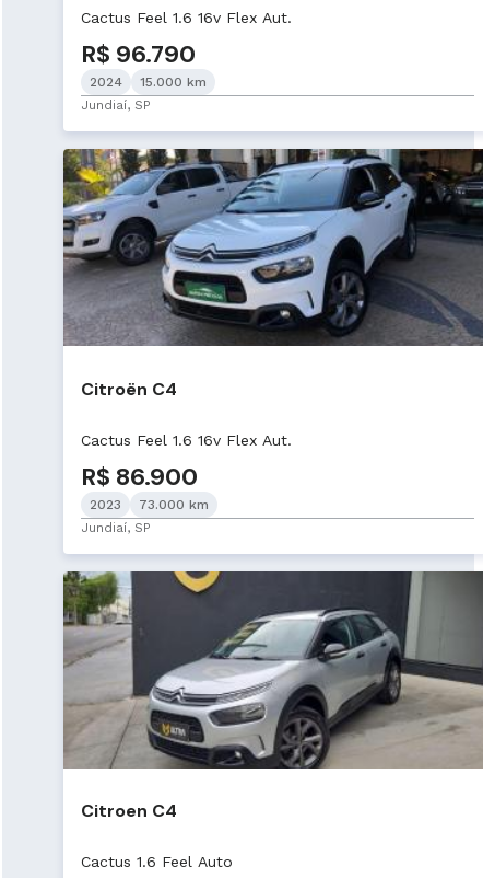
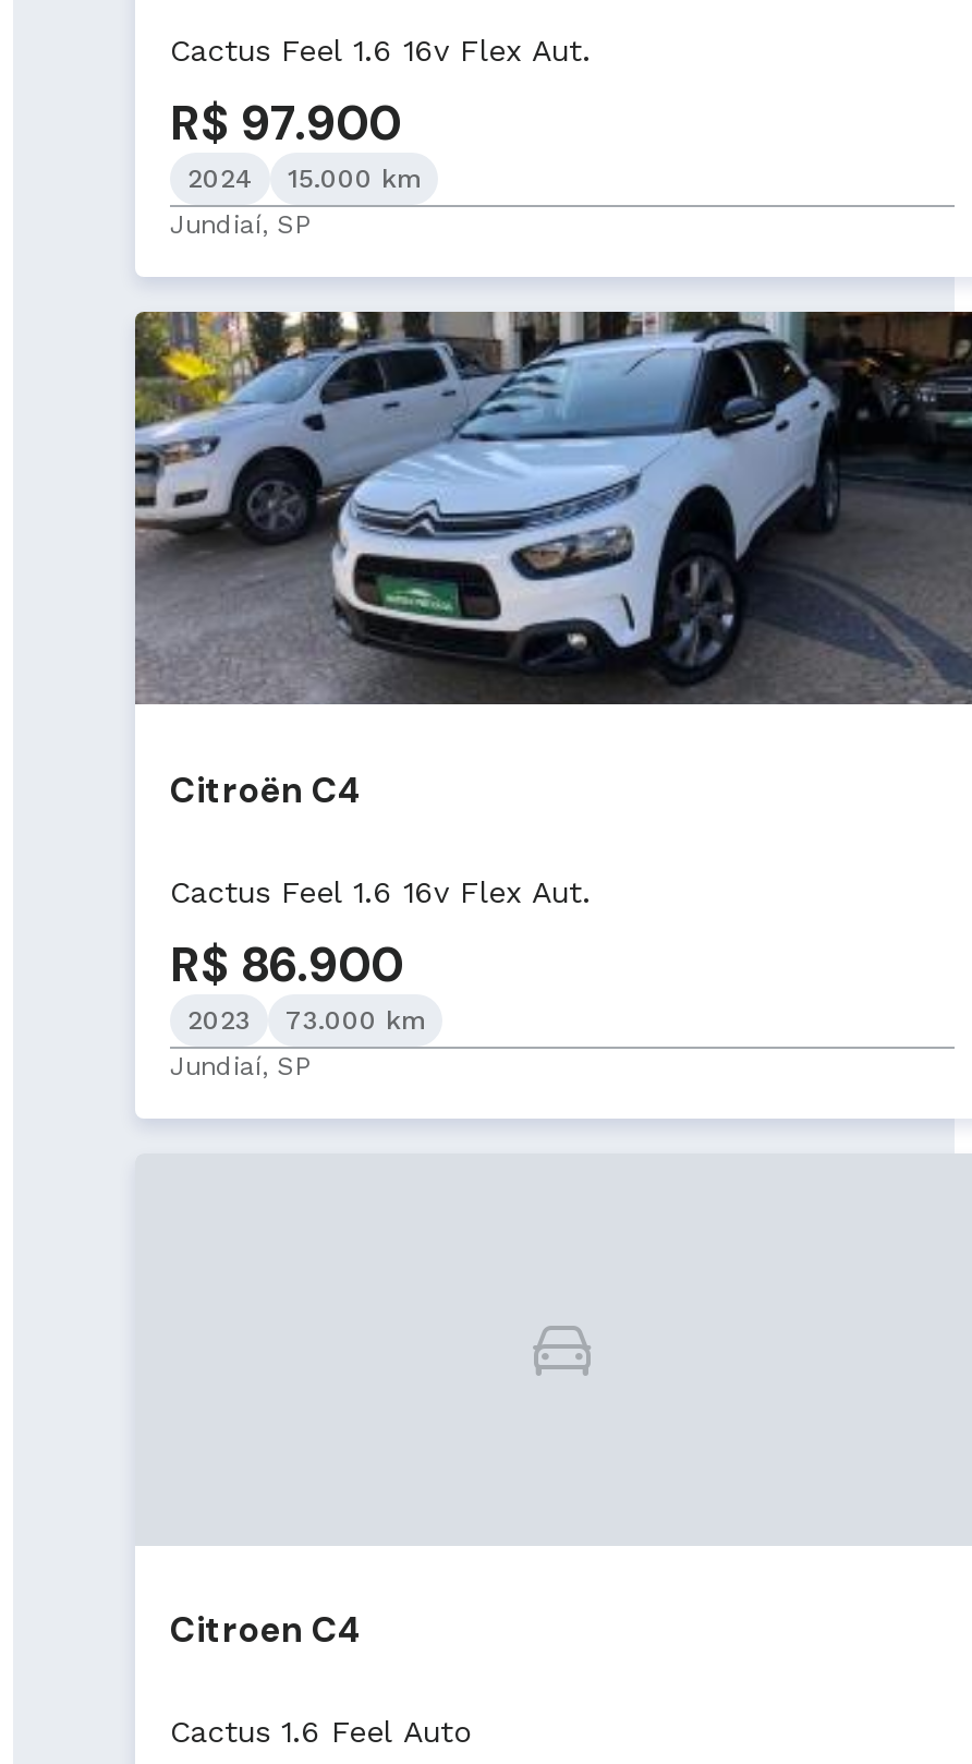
[81,39,196,70] R$ 96.790 -> [170,92,401,155] R$ 97.900
[62,570,480,770] [image] -> none

